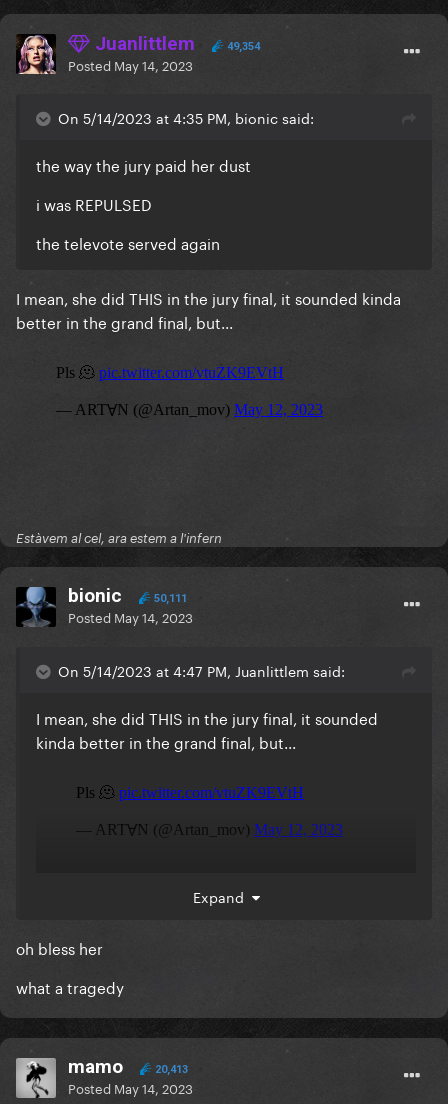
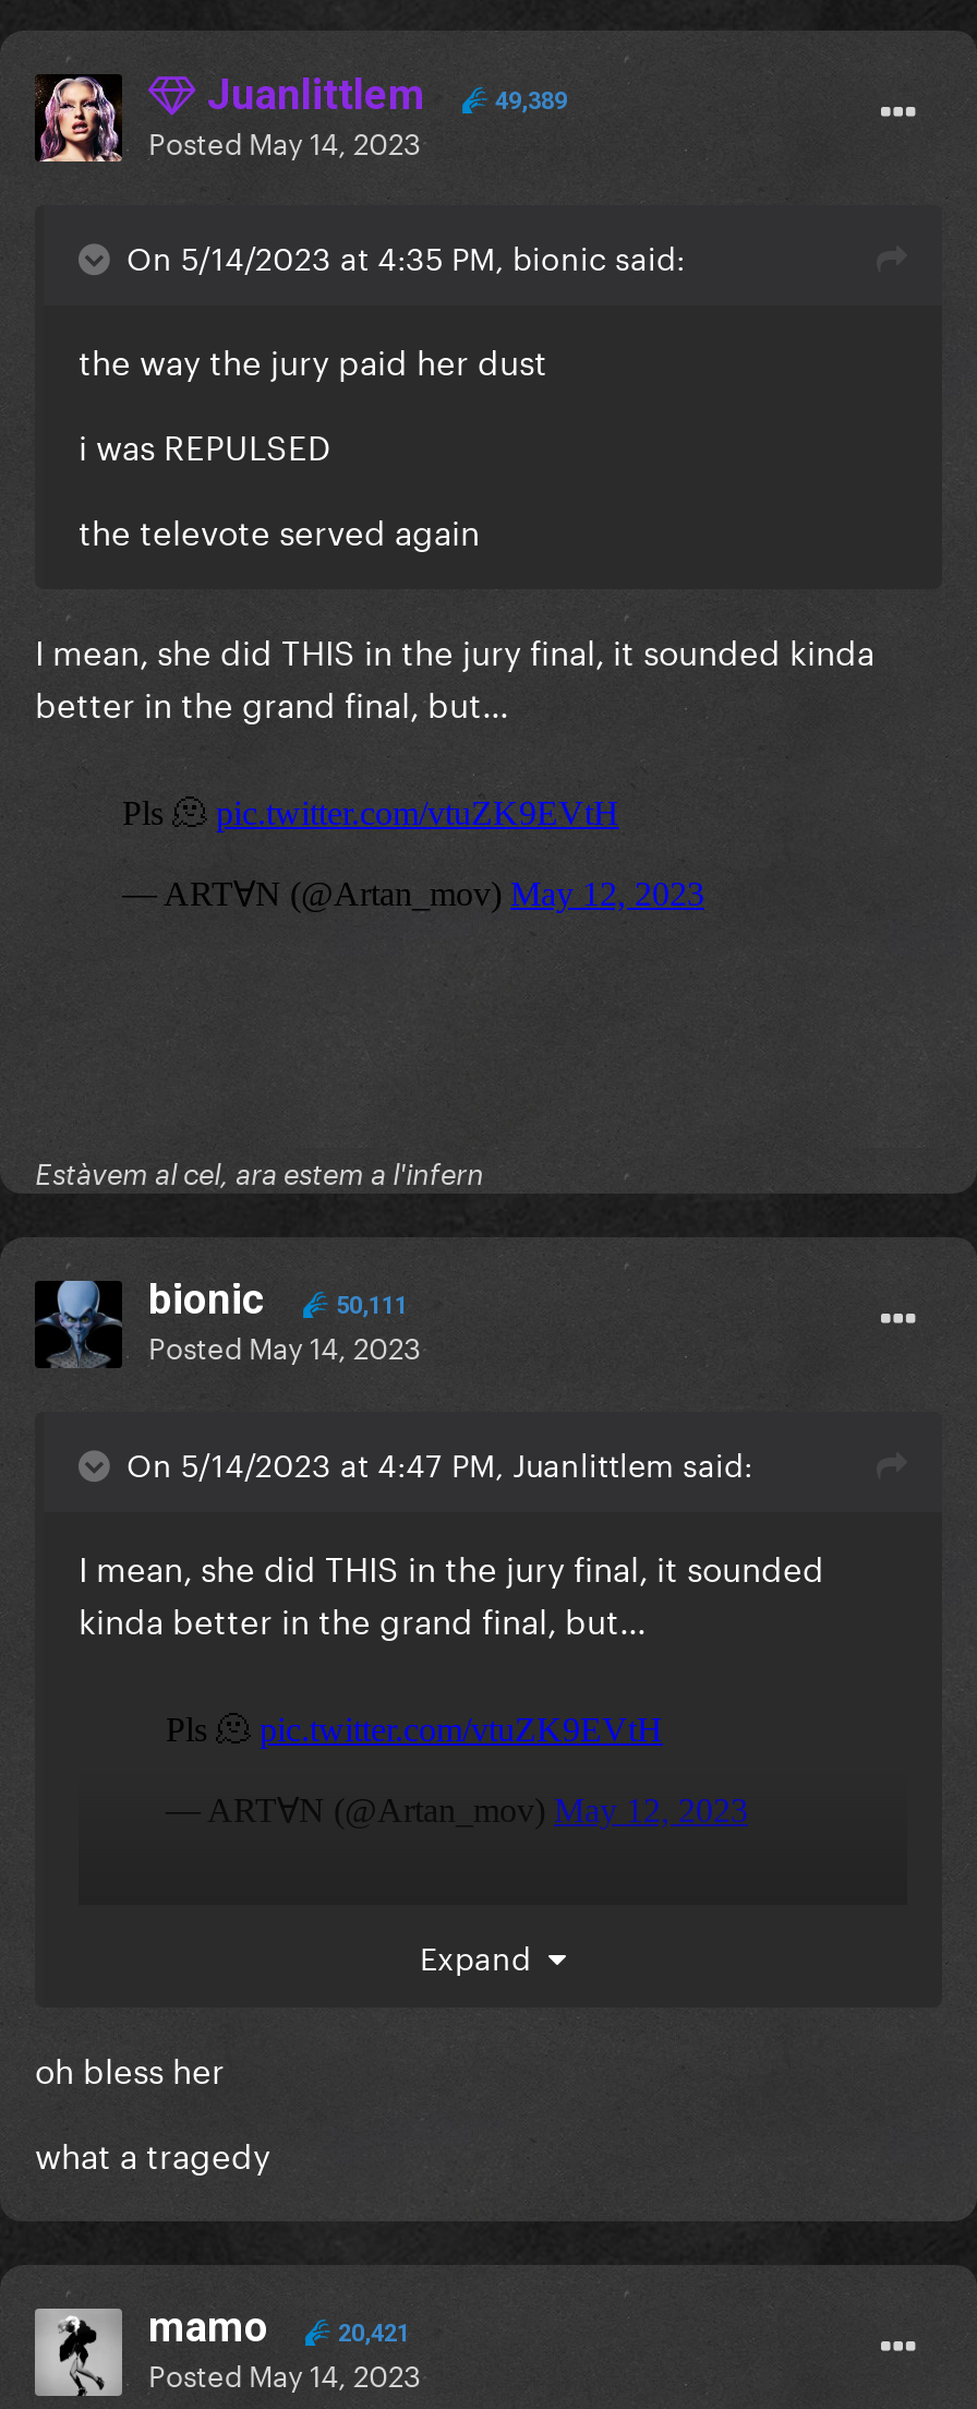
[224,40,260,53] 49,354 -> [489,88,567,117] 49,389
[152,1063,188,1076] 20,413 -> [331,2320,410,2349] 20,421

